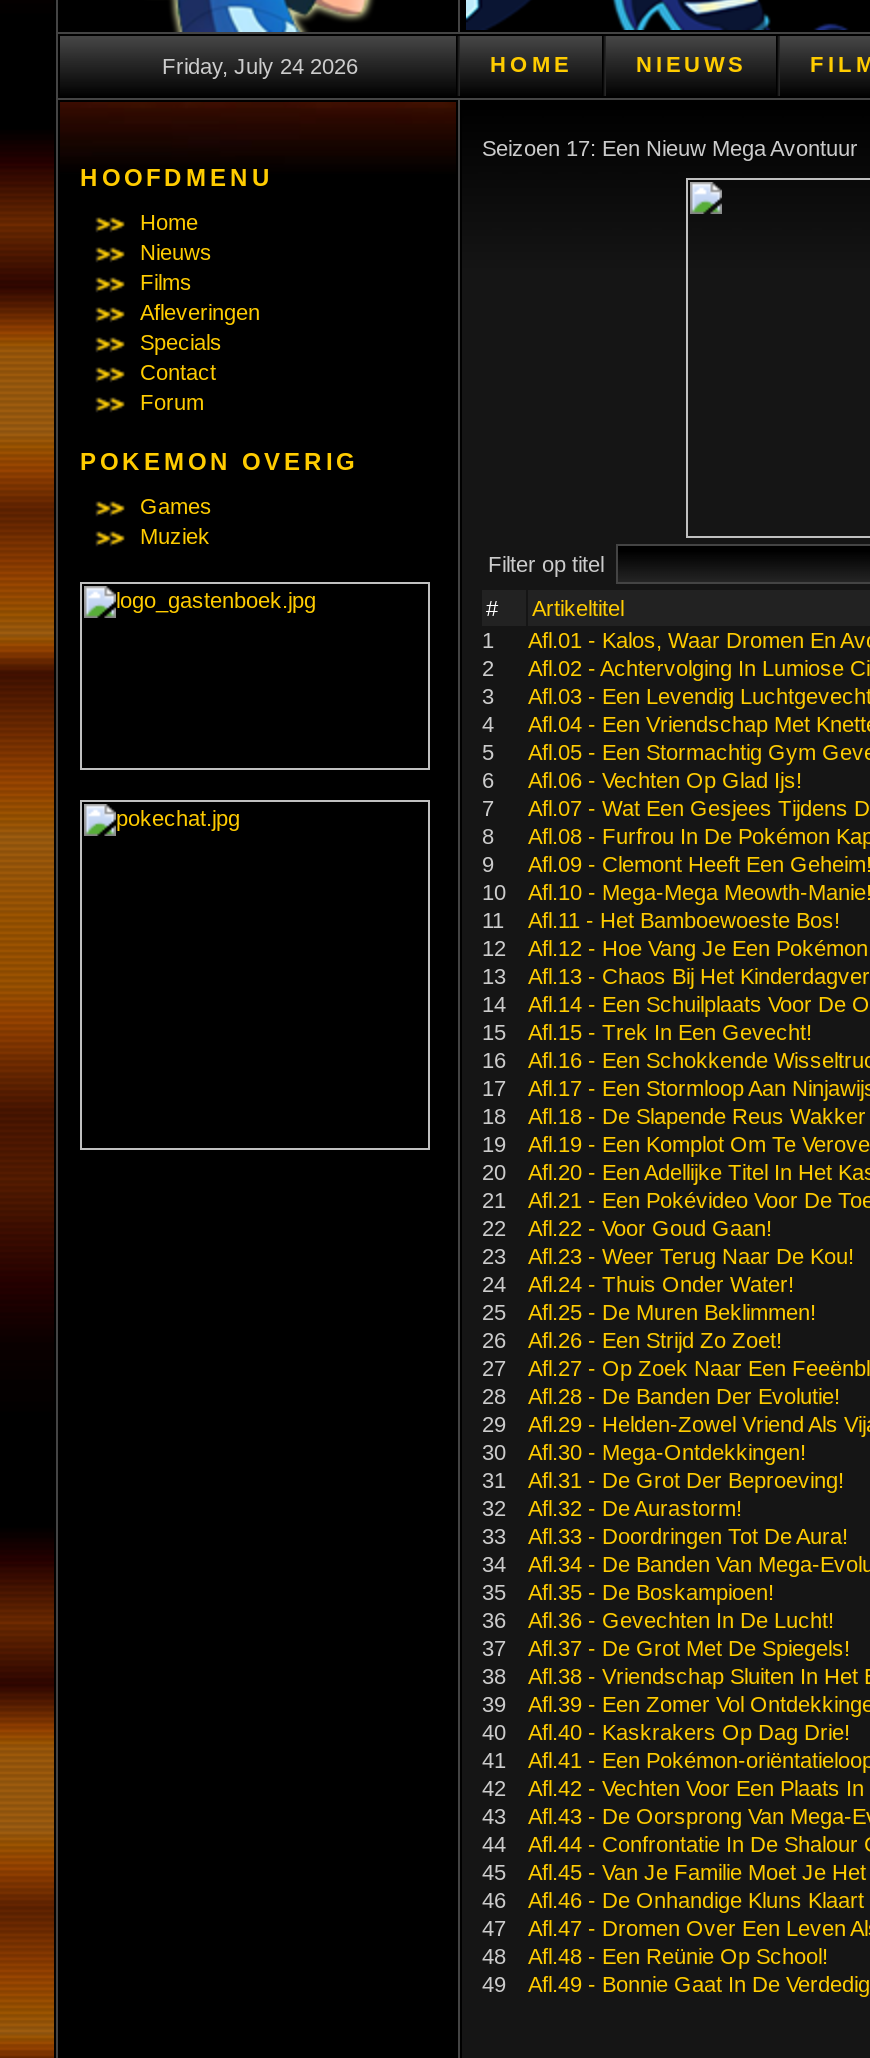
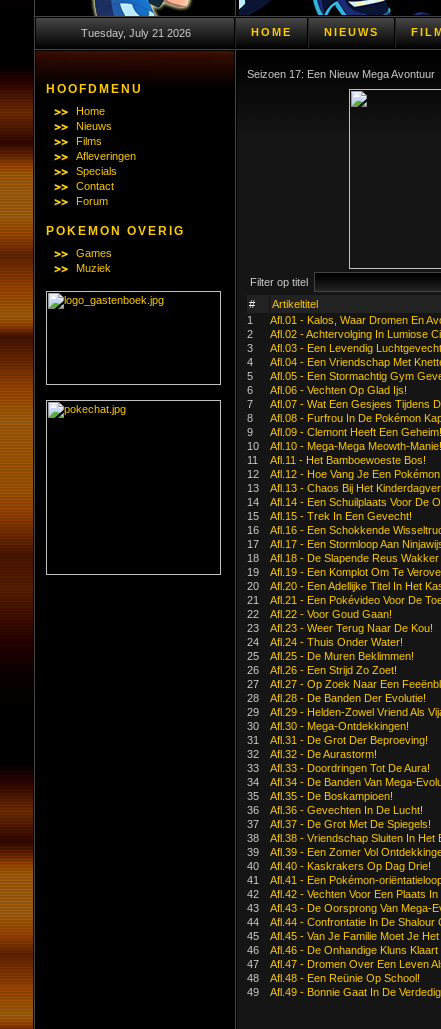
[162,54,358,78] Friday, July 24 2026 -> [81,27,191,39] Tuesday, July 21 2026

